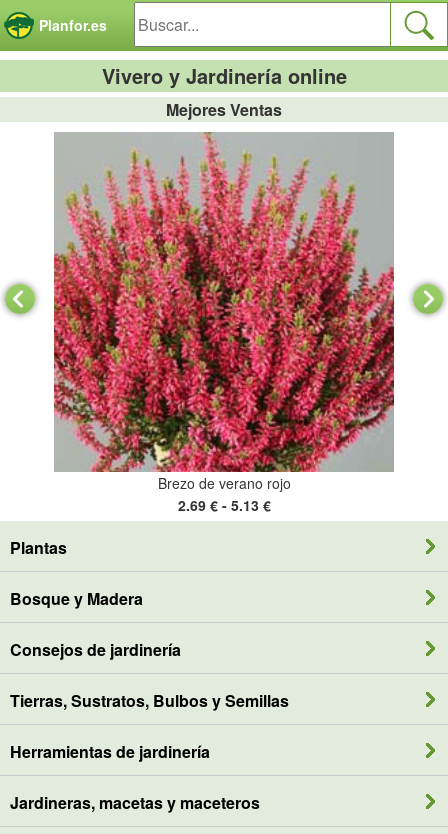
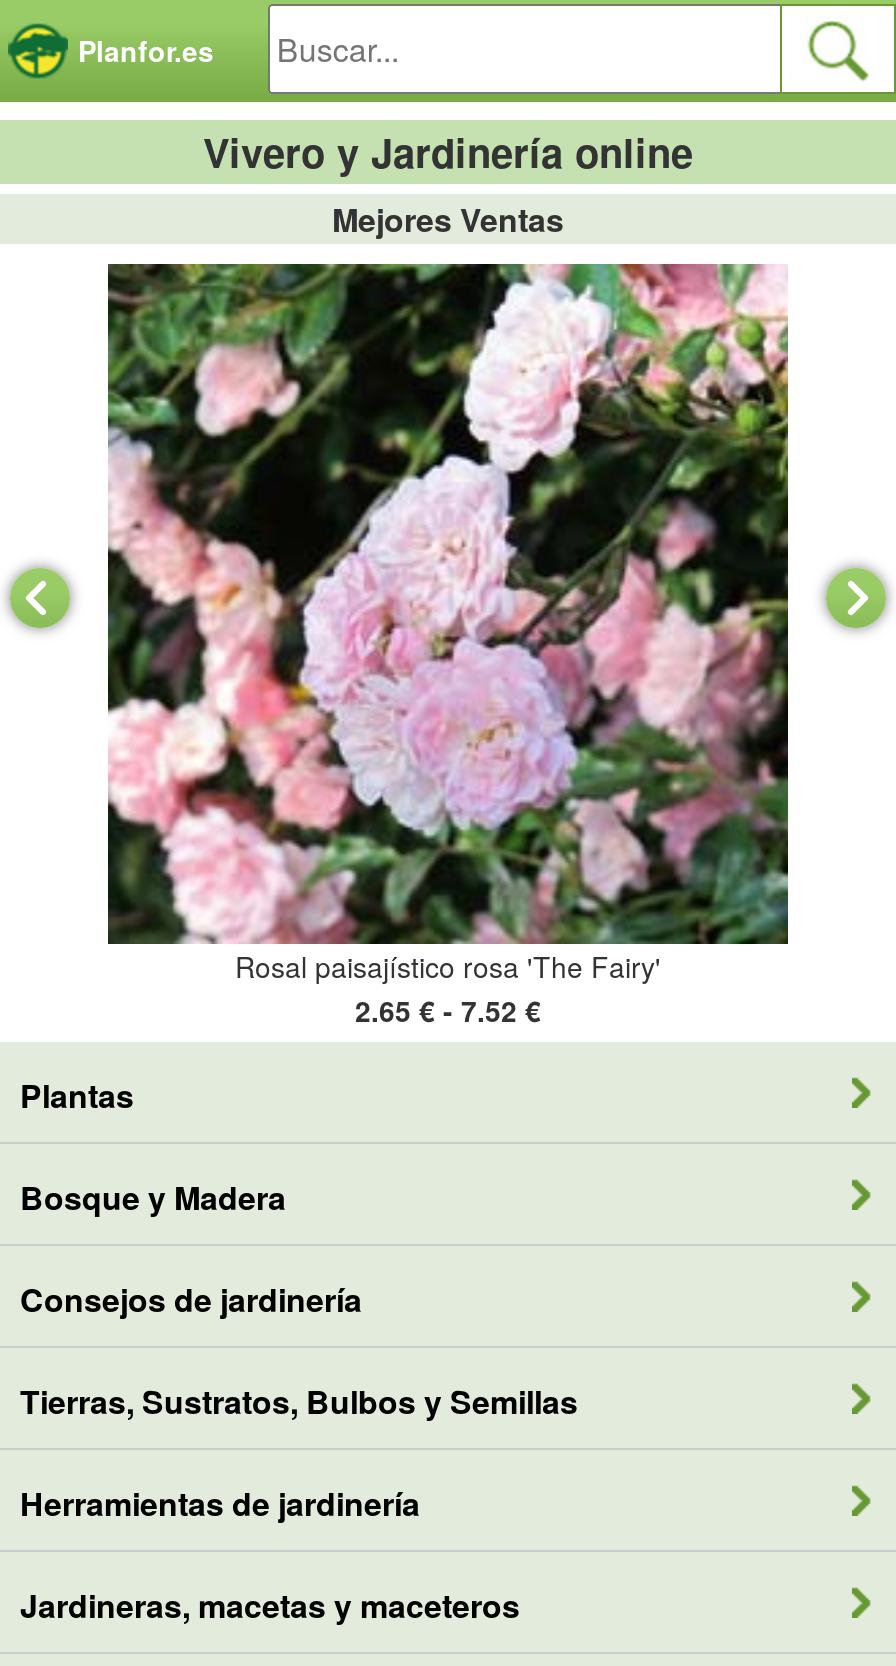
[53,132,395,515] [image] | Brezo de verano rojo | 2.69 € - 5.13 € -> [106,264,790,1030] [image] | Rosal paisajístico rosa 'The Fairy' | 2.65 € - 7.52 €

